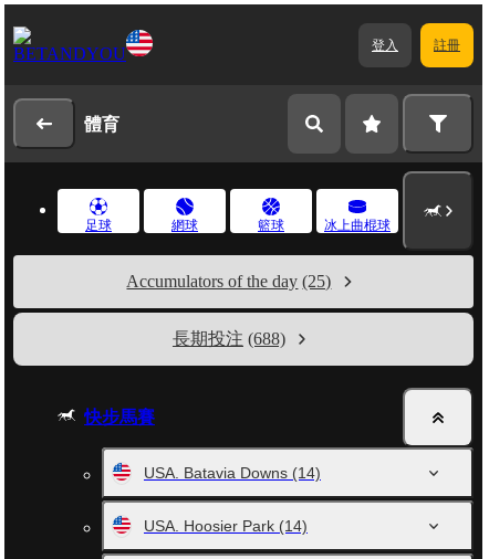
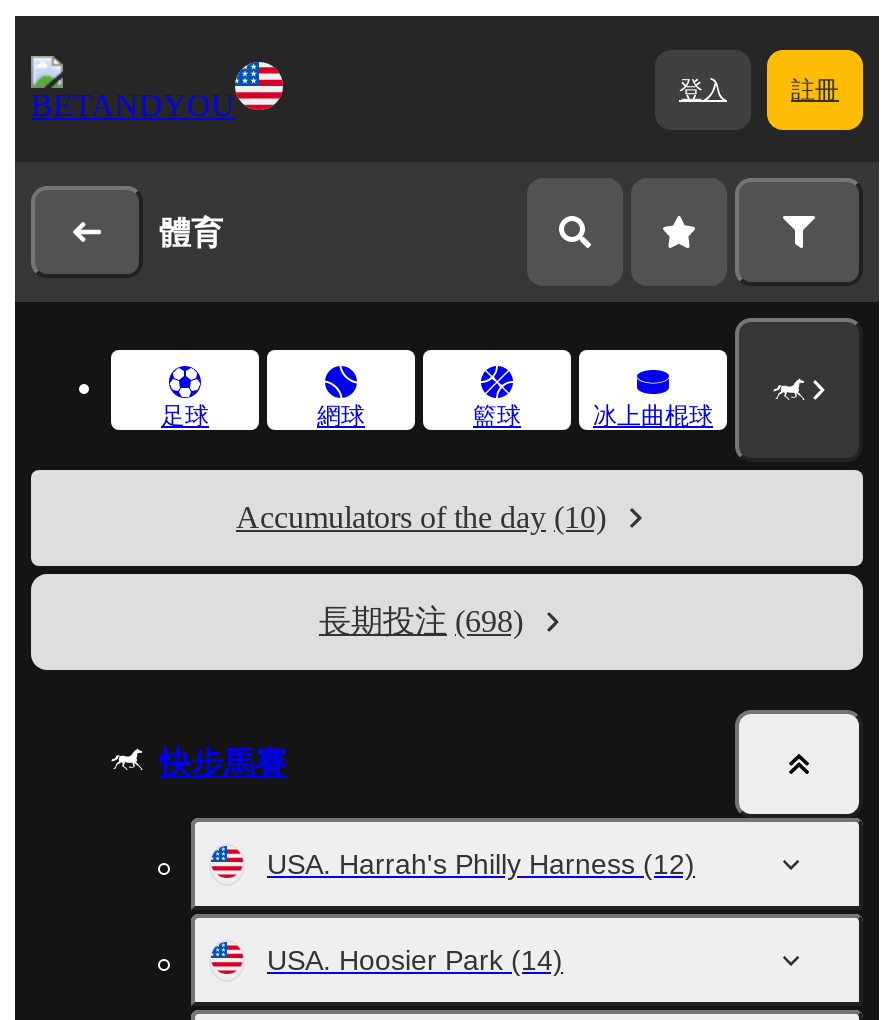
[127,272,331,291] Accumulators of the day (25) -> [236,500,606,534] Accumulators of the day (10)
[173,329,285,348] 長期投注 (688) -> [319,604,523,638] 長期投注 (698)
[144,464,321,482] USA. Batavia Downs (14) -> [267,848,695,880] USA. Harrah's Philly Harness (12)

